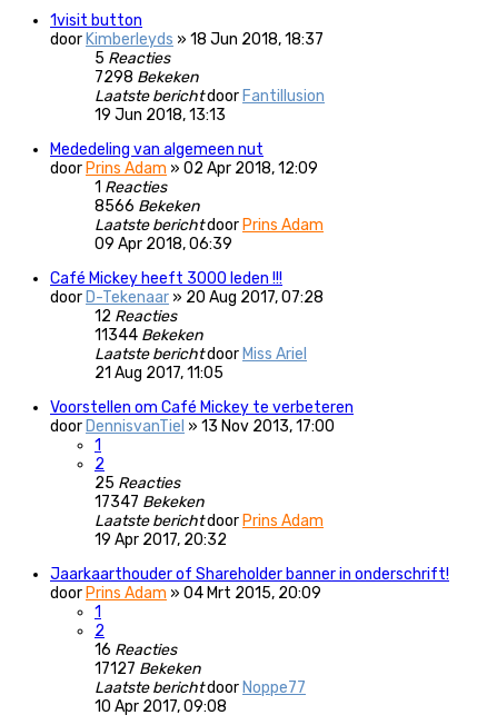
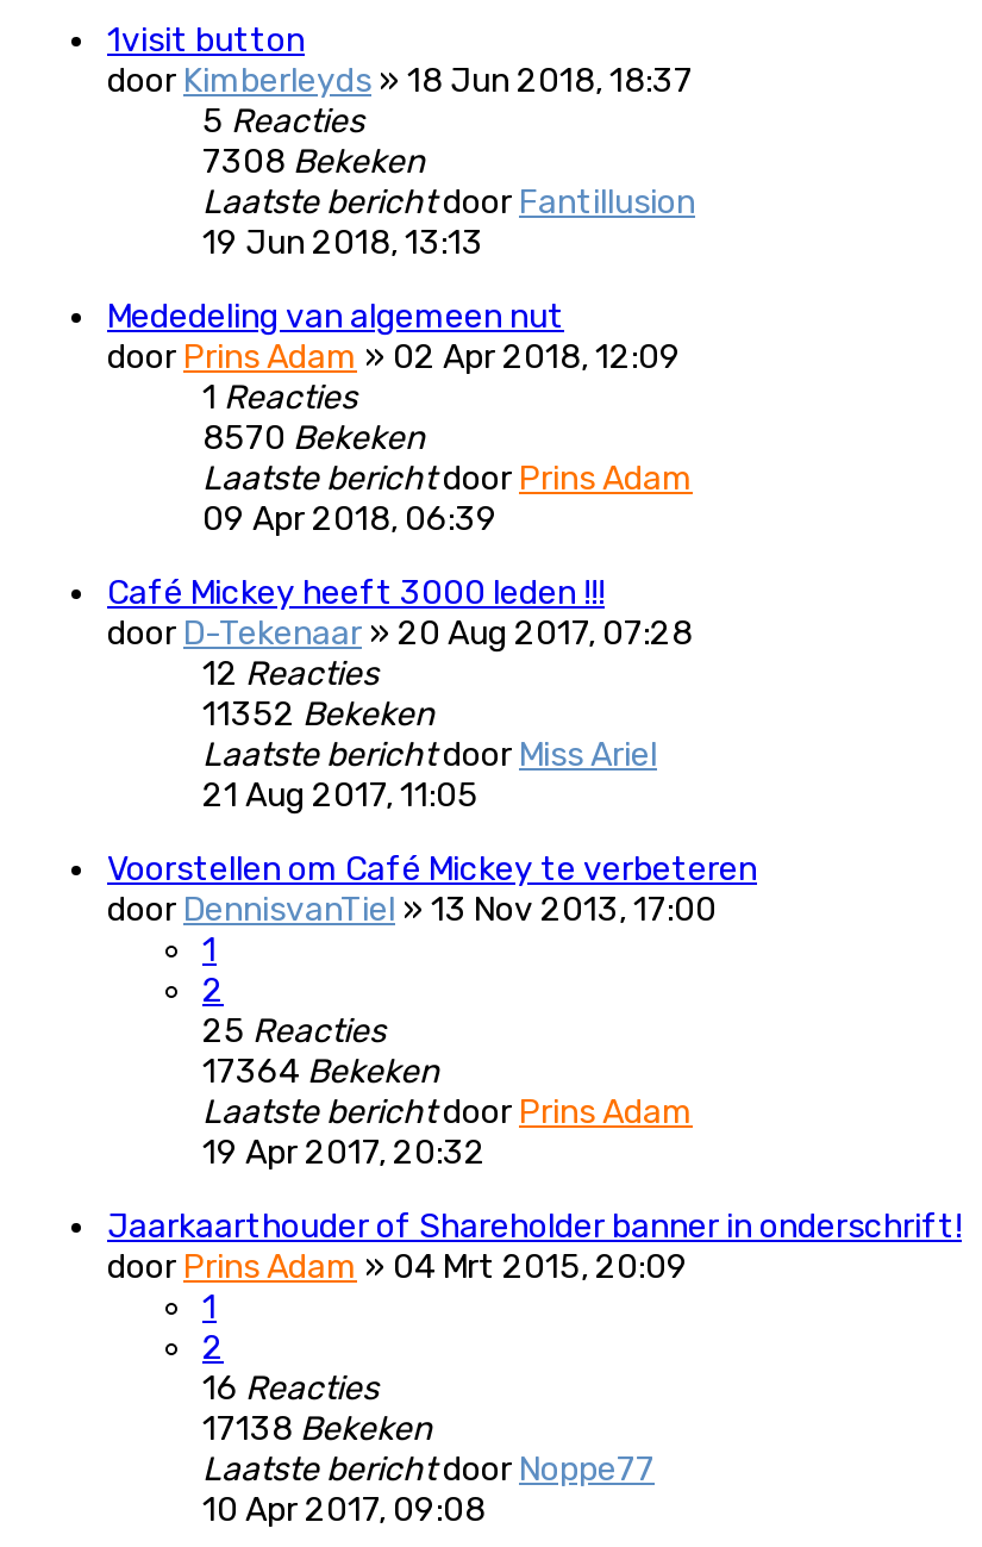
[95,68,198,87] 7298 Bekeken -> [202,142,424,182] 7308 Bekeken
[95,197,199,216] 8566 Bekeken -> [202,418,424,459] 8570 Bekeken
[95,326,202,345] 11344 Bekeken -> [202,694,433,735] 11352 Bekeken
[95,493,203,512] 17347 Bekeken -> [202,1052,438,1092] 17364 Bekeken
[95,659,200,678] 17127 Bekeken -> [202,1409,431,1449] 17138 Bekeken

